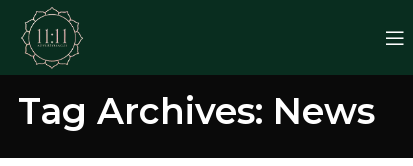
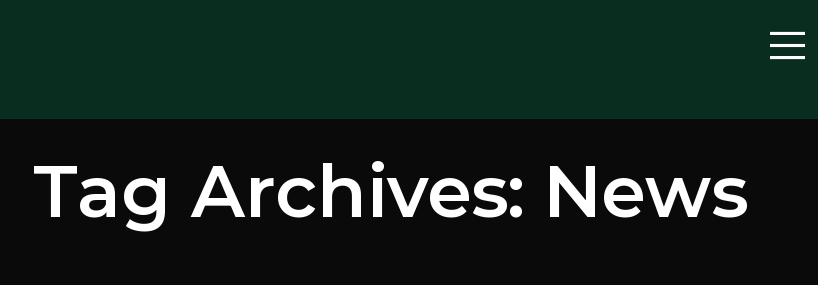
[21,7,83,69] [image] -> none

